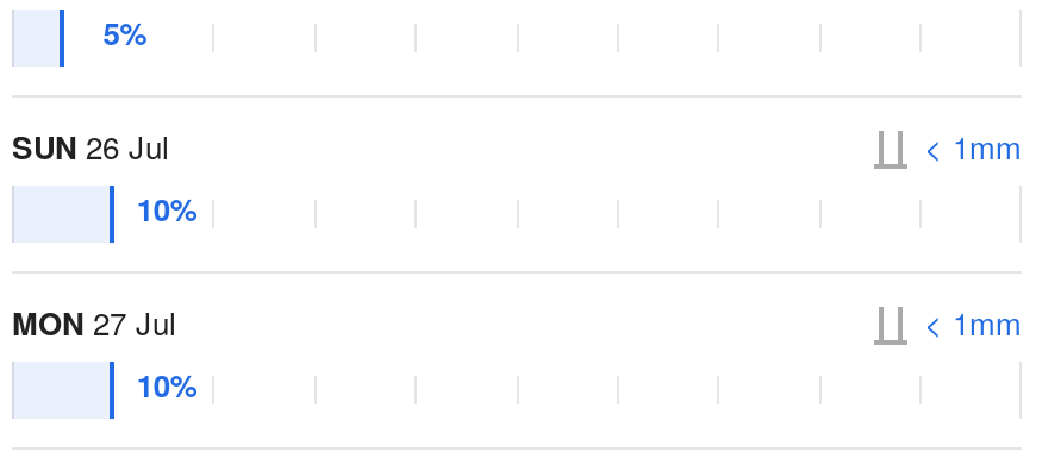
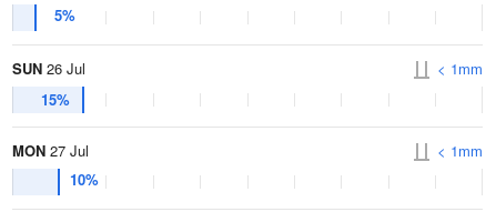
[137,186,199,231] 10% -> [41,89,69,110] 15%

